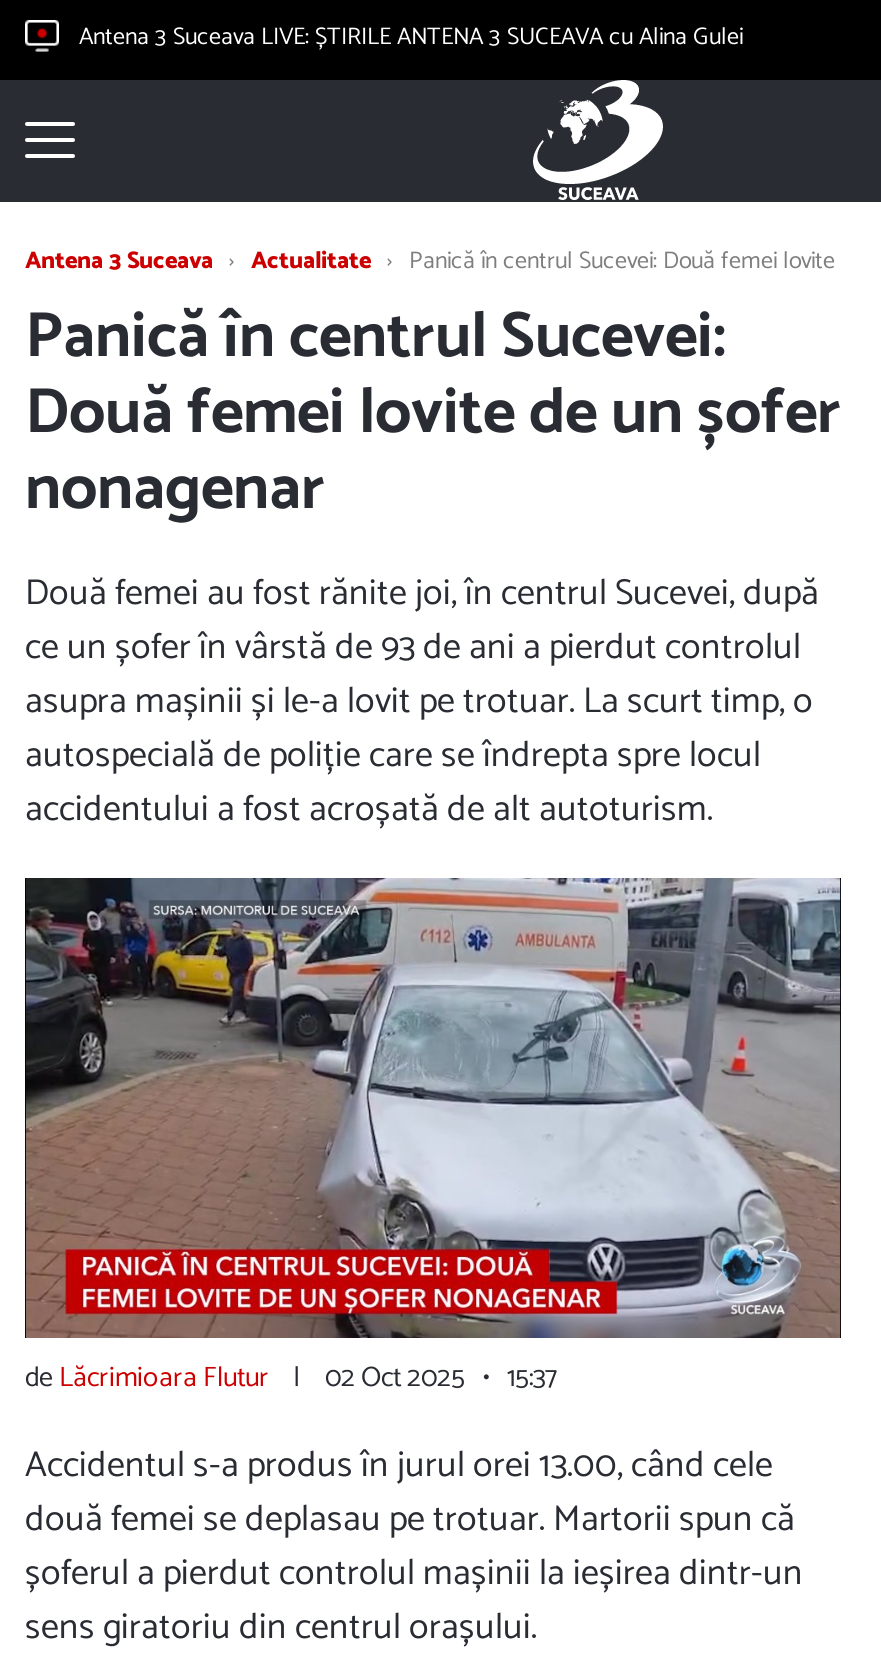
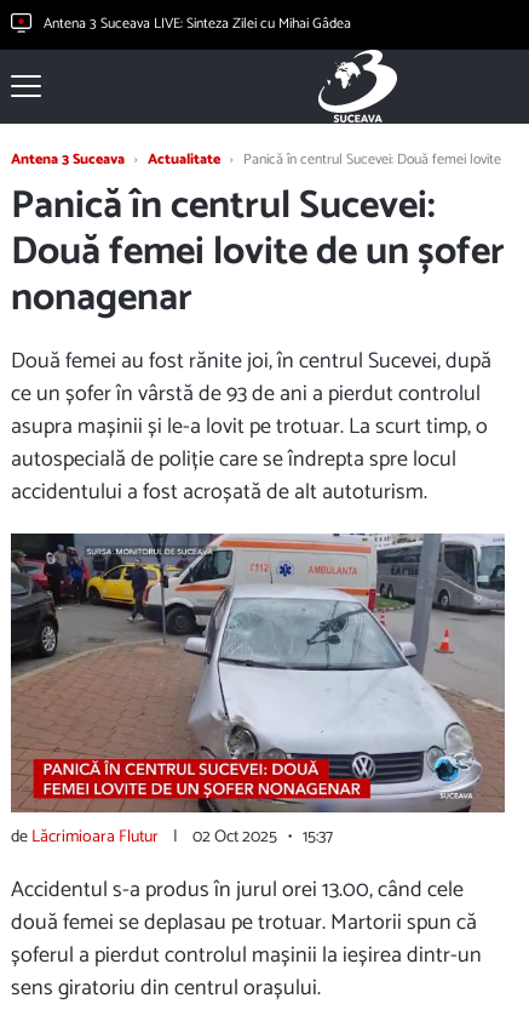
[79,17,743,55] Antena 3 Suceava LIVE ȘTIRILE ANTENA 3 SUCEAVA cu Alina Gulei -> [44,12,351,35] Antena 3 Suceava LIVE Sinteza Zilei cu Mihai Gâdea

